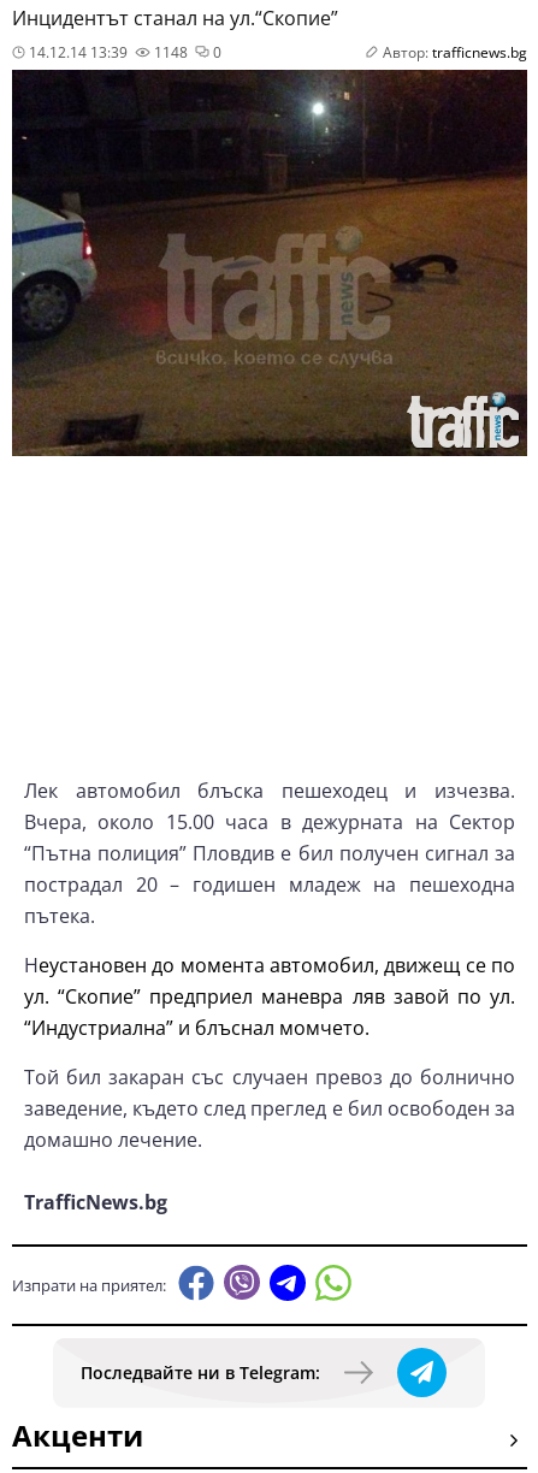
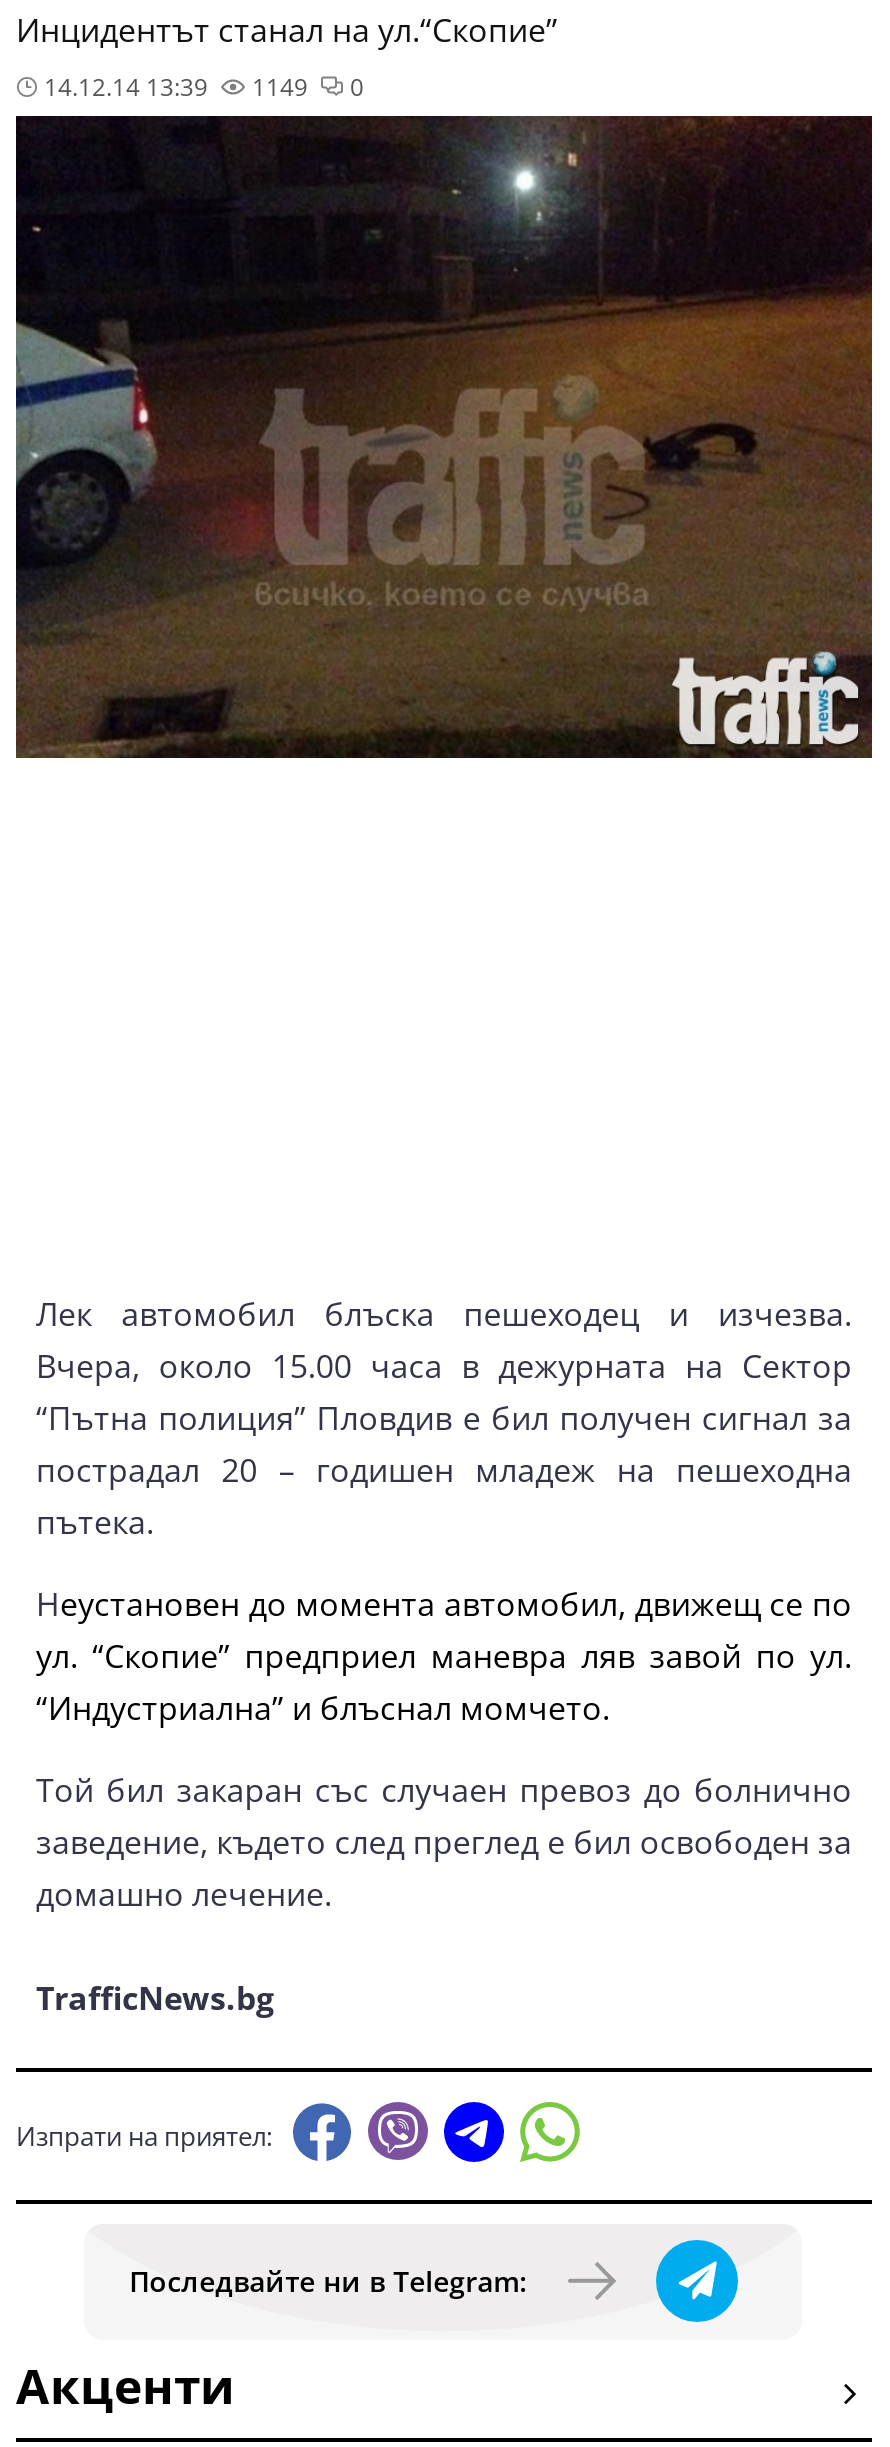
[150,42,188,63] 1148 -> [246,70,308,104] 1149
[383,42,527,63] Автор: trafficnews.bg -> none

